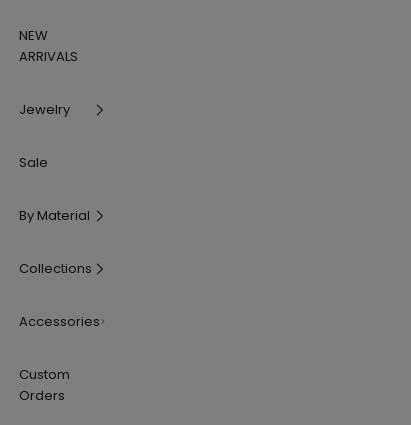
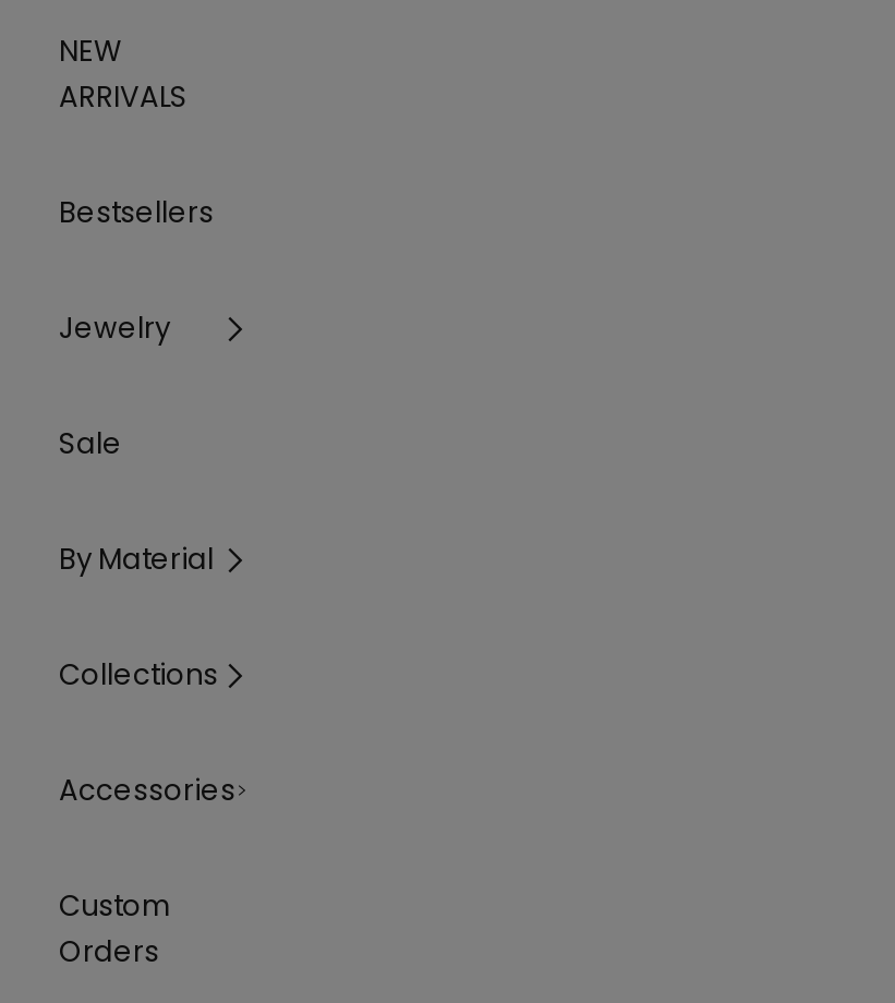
none -> [59,192,214,234] Bestsellers

